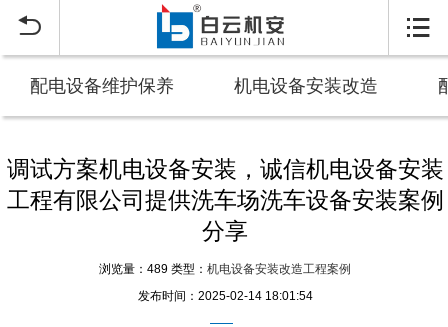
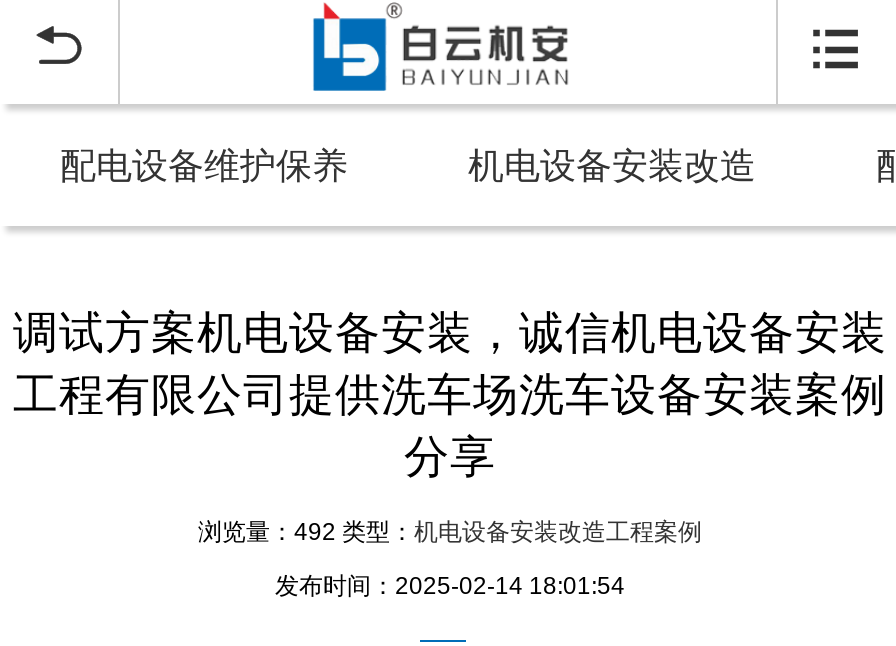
[99,261,351,275] 浏览量：489类型：机电设备安装改造工程案例 -> [198,517,702,545] 浏览量：492类型：机电设备安装改造工程案例

